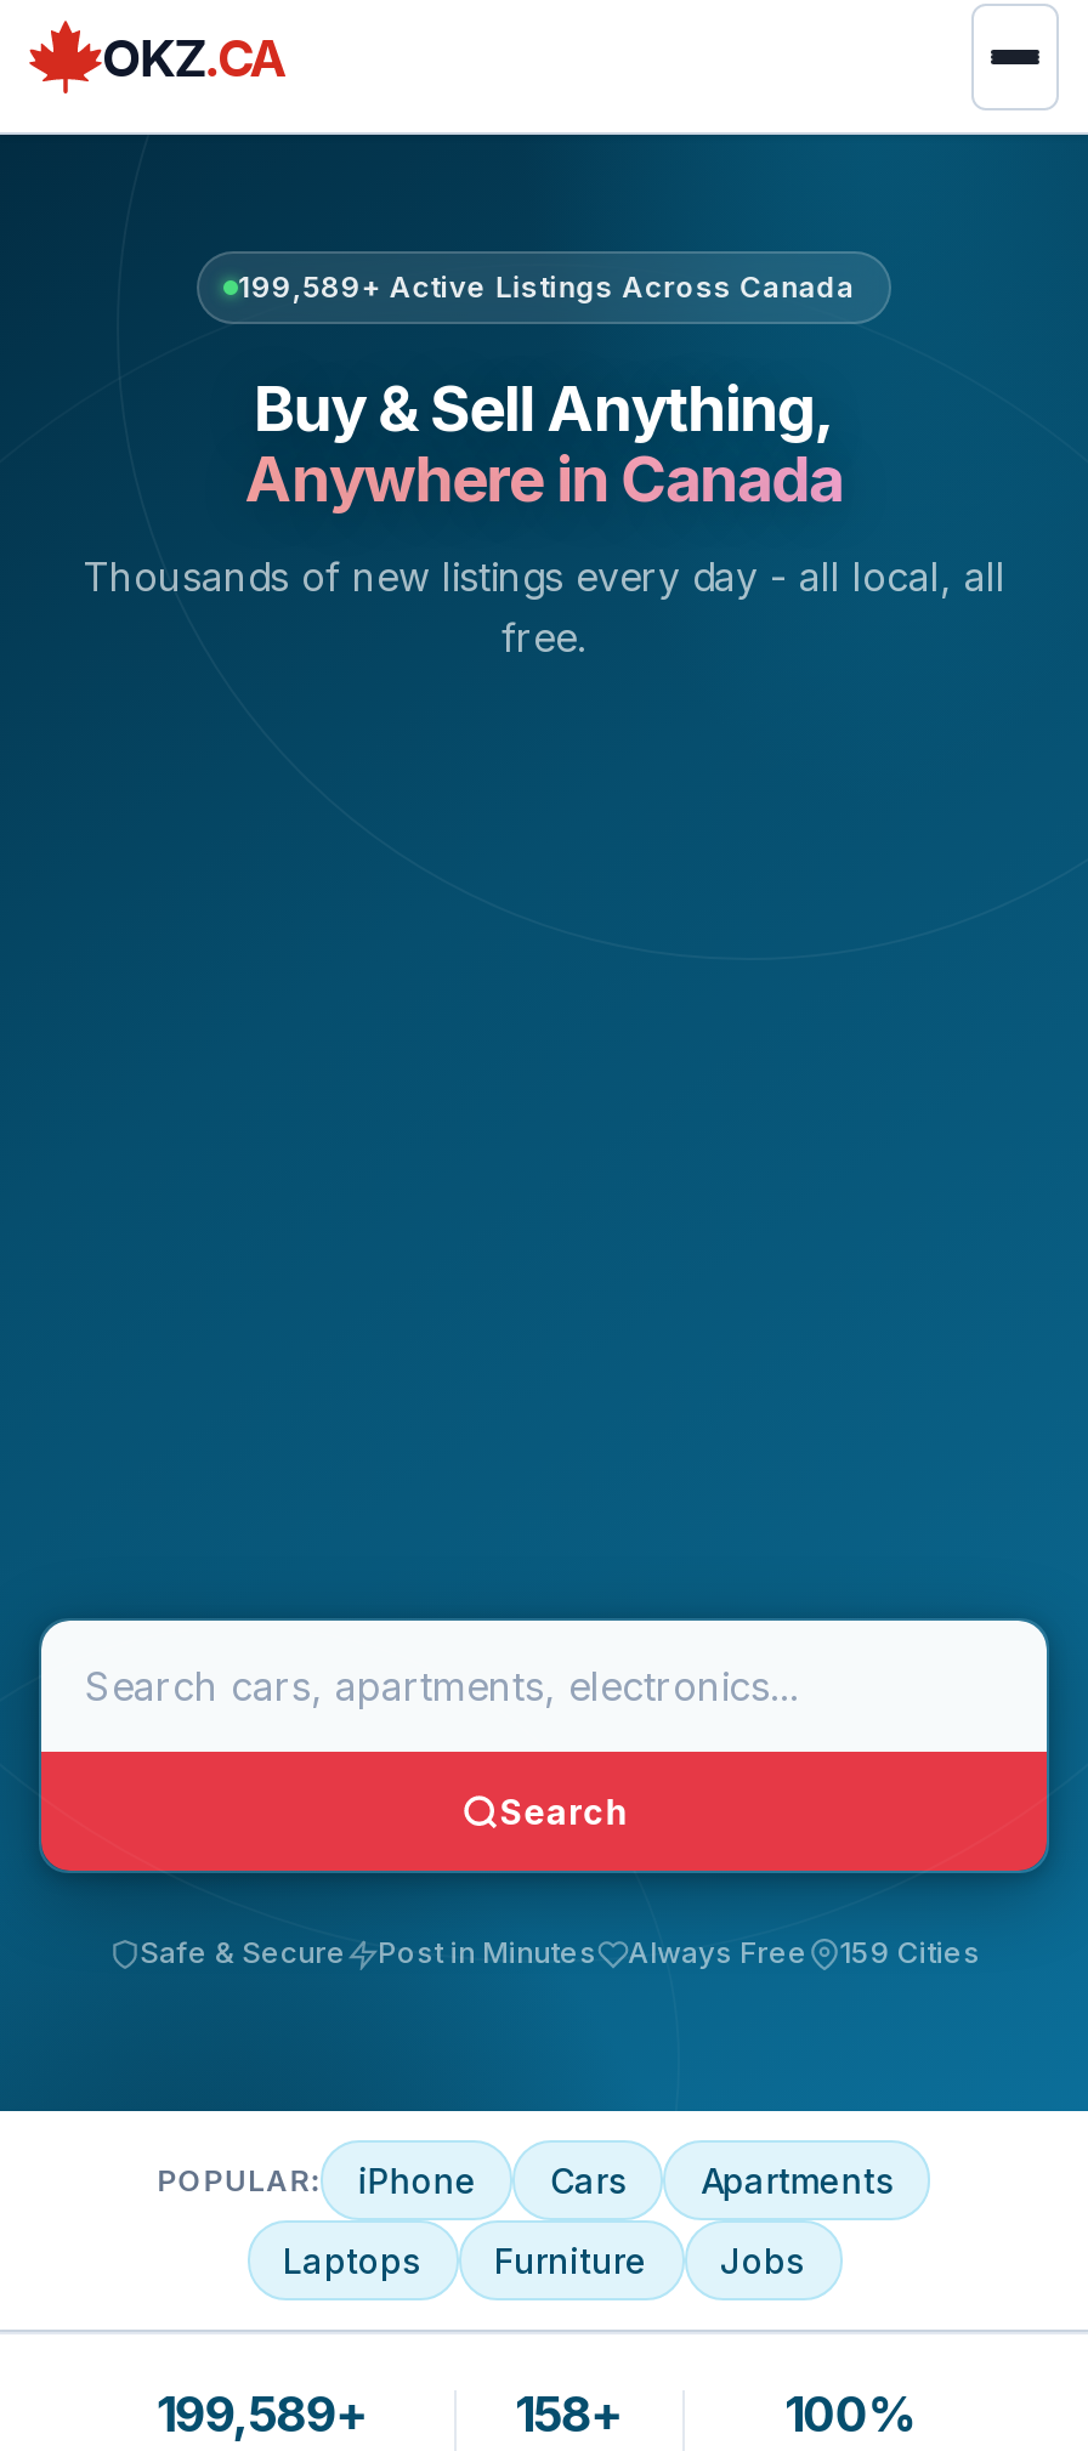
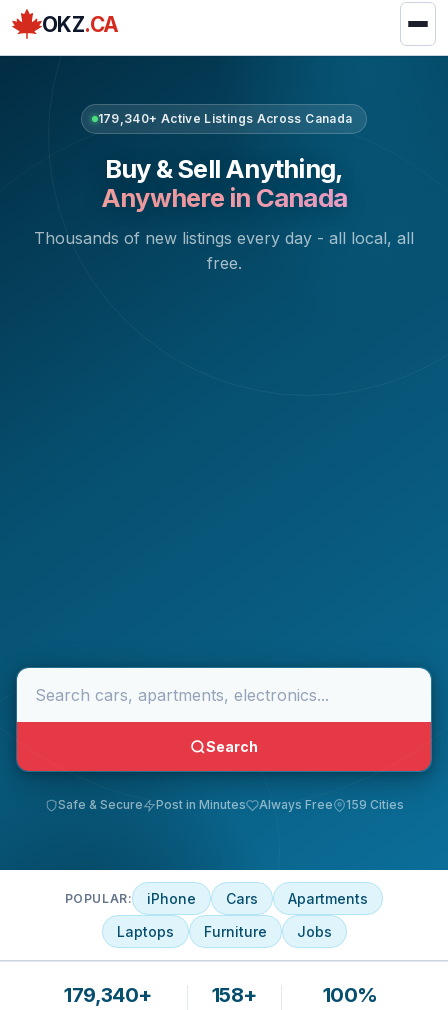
[238,268,854,305] 199,589+ Active Listings Across Canada -> [98,111,352,126] 179,340+ Active Listings Across Canada
[156,2385,368,2444] 199,589+ -> [64,983,152,1007] 179,340+

